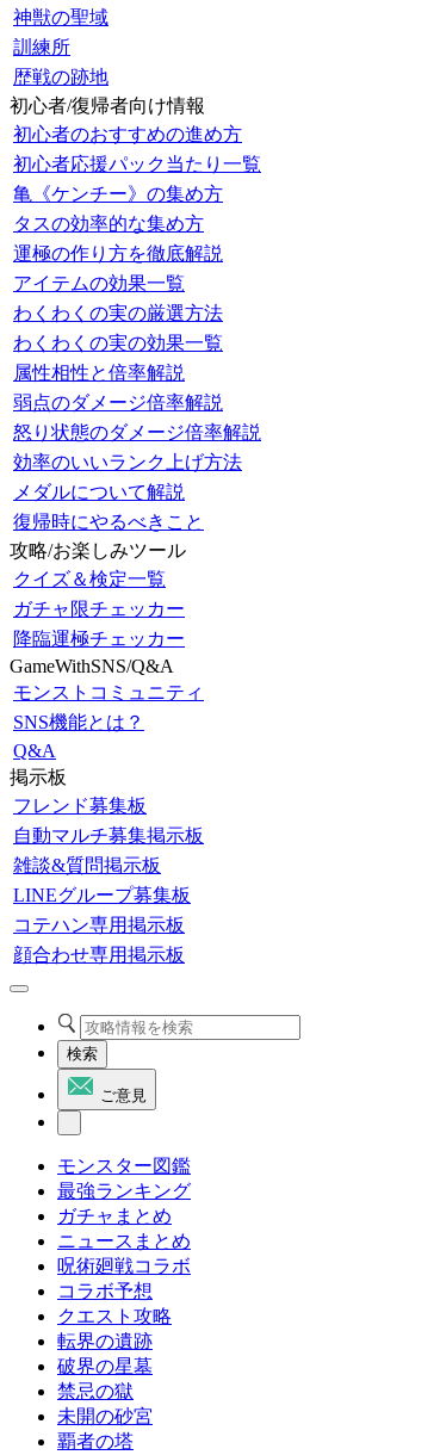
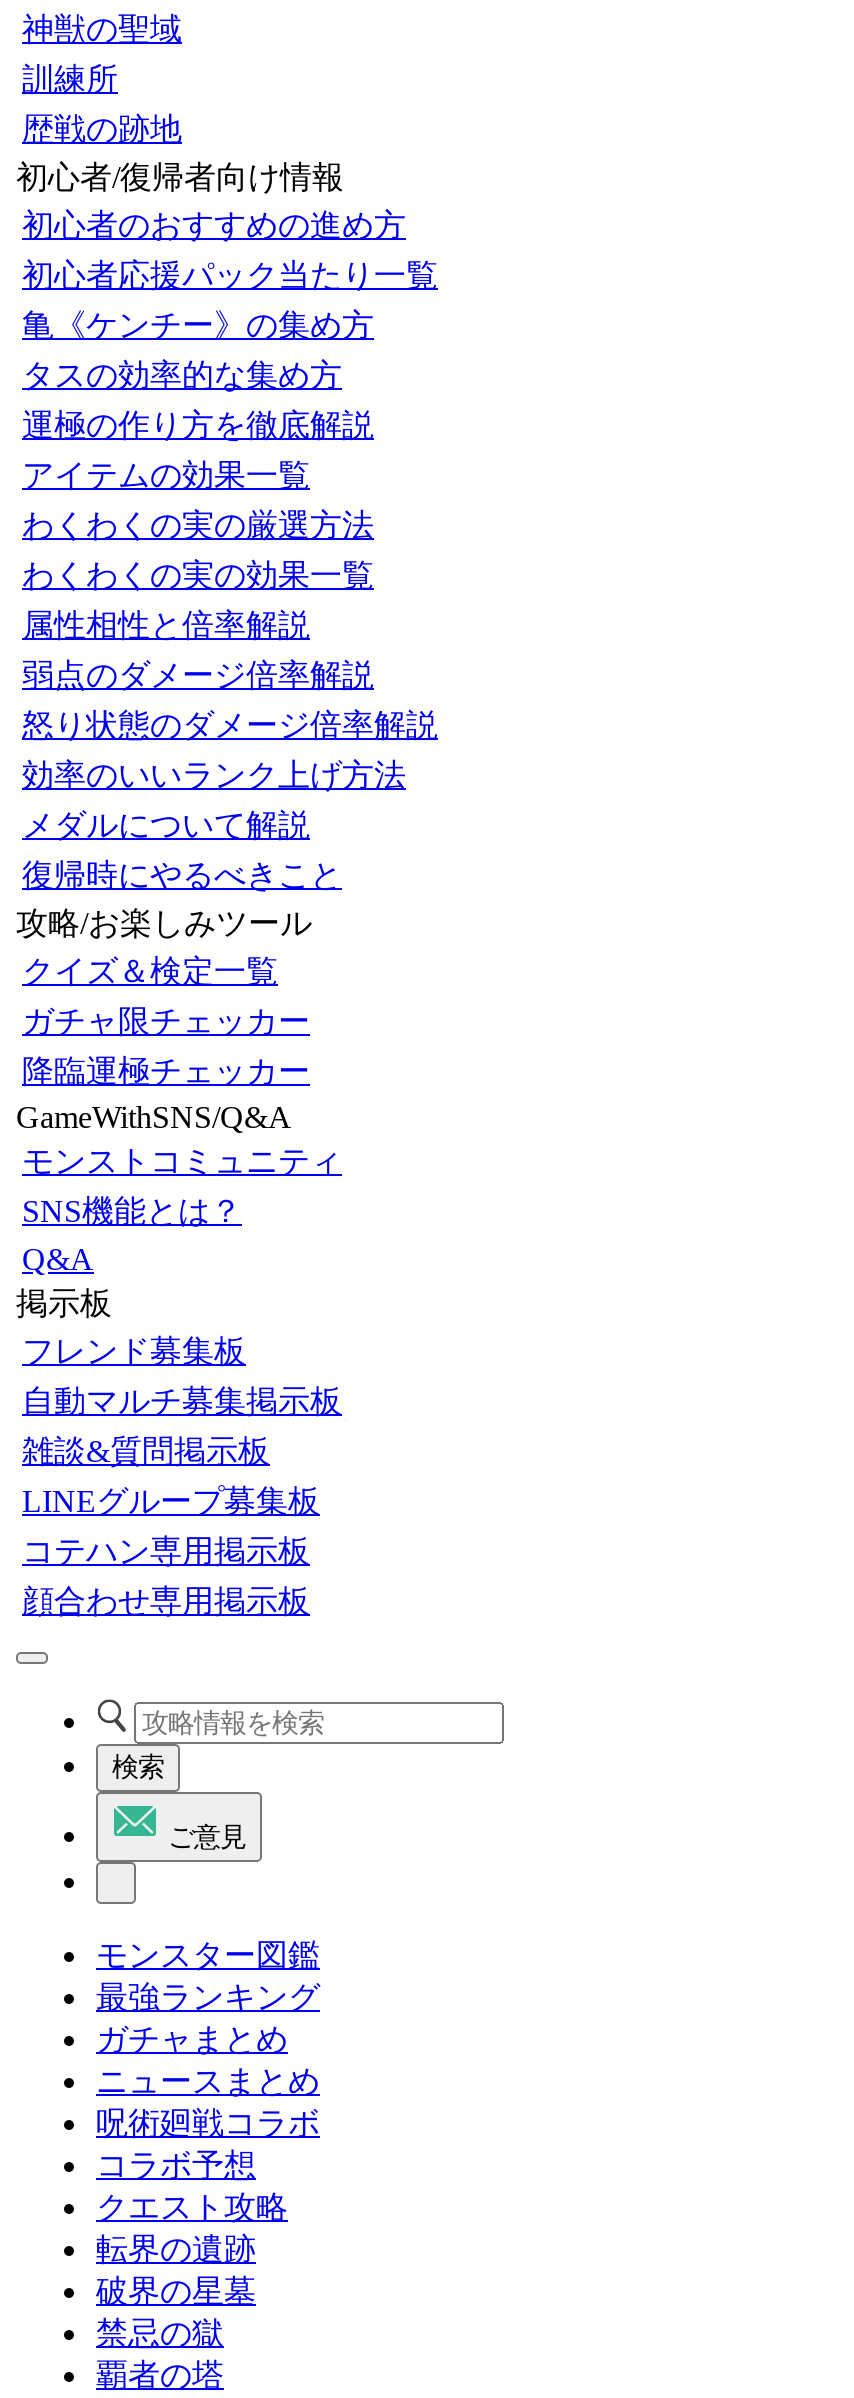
[57,1406,153,1426] 未開の砂宮 -> none

